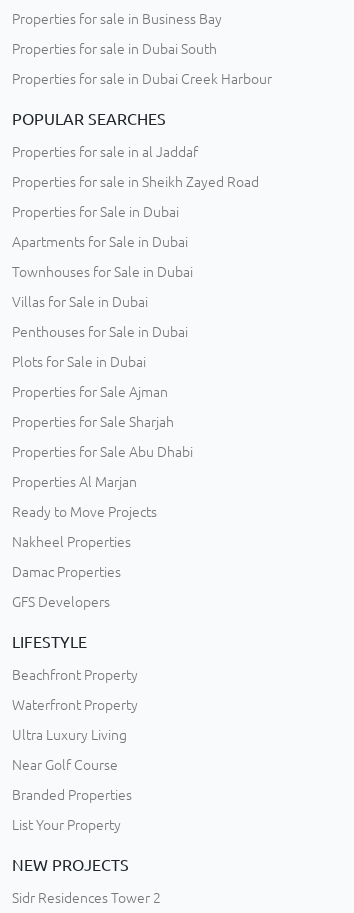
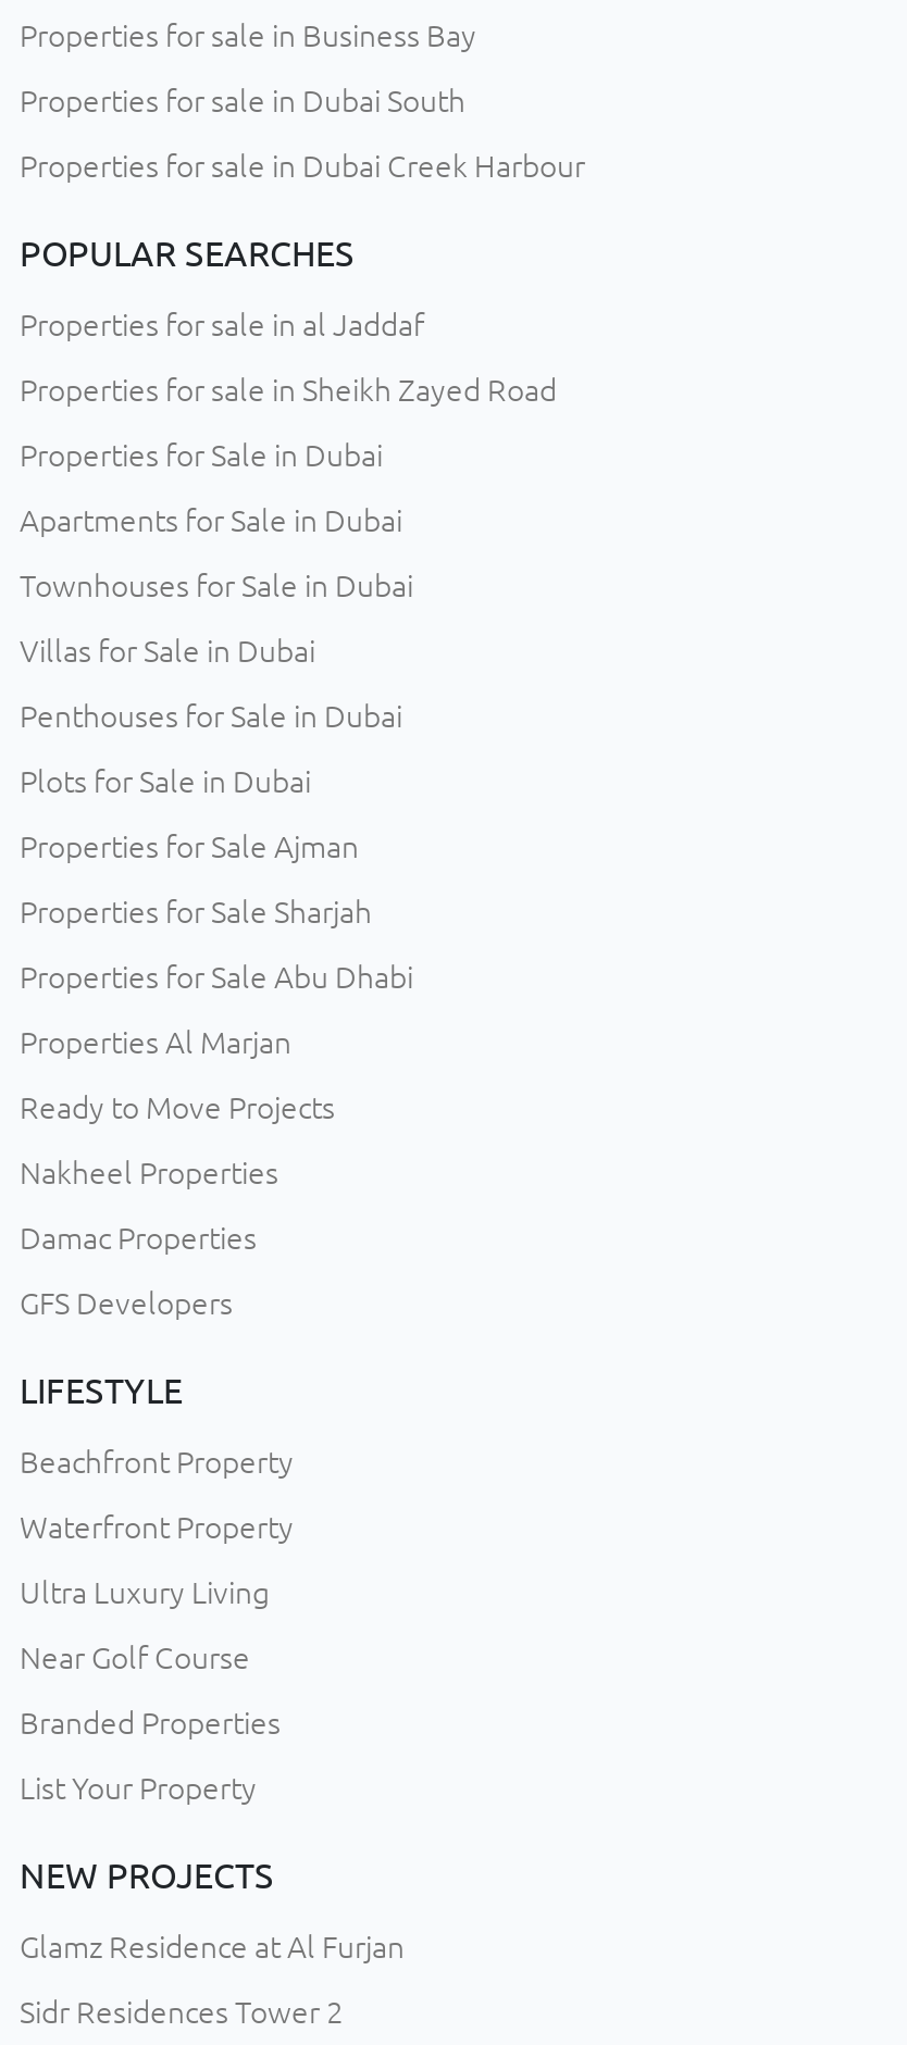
none -> [20,1929,405,1963] Glamz Residence at Al Furjan

